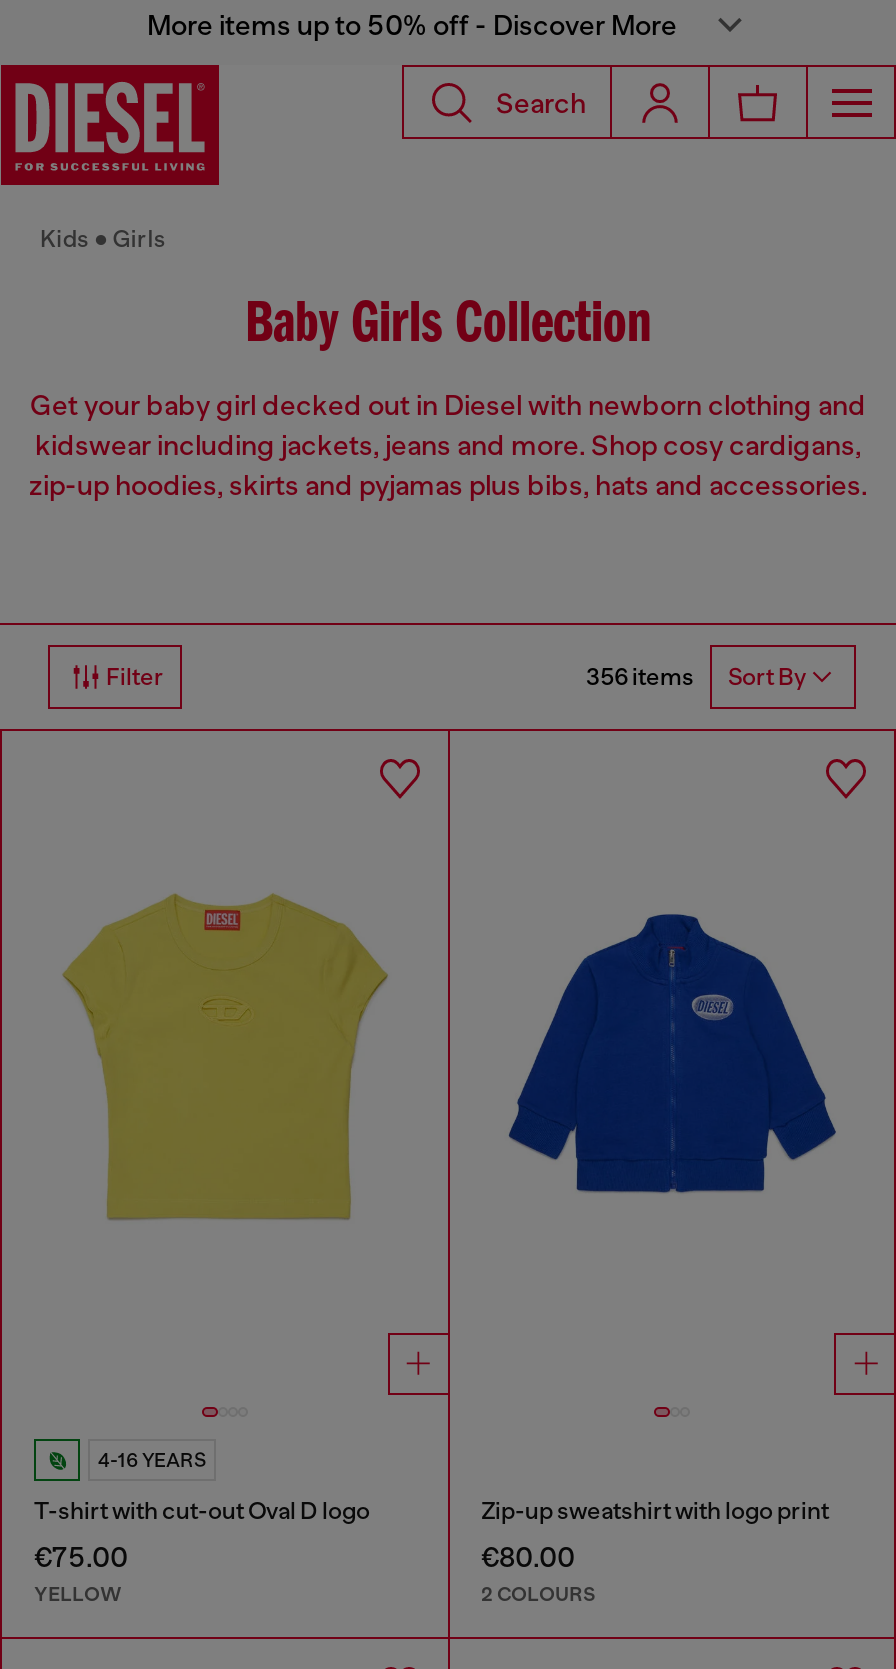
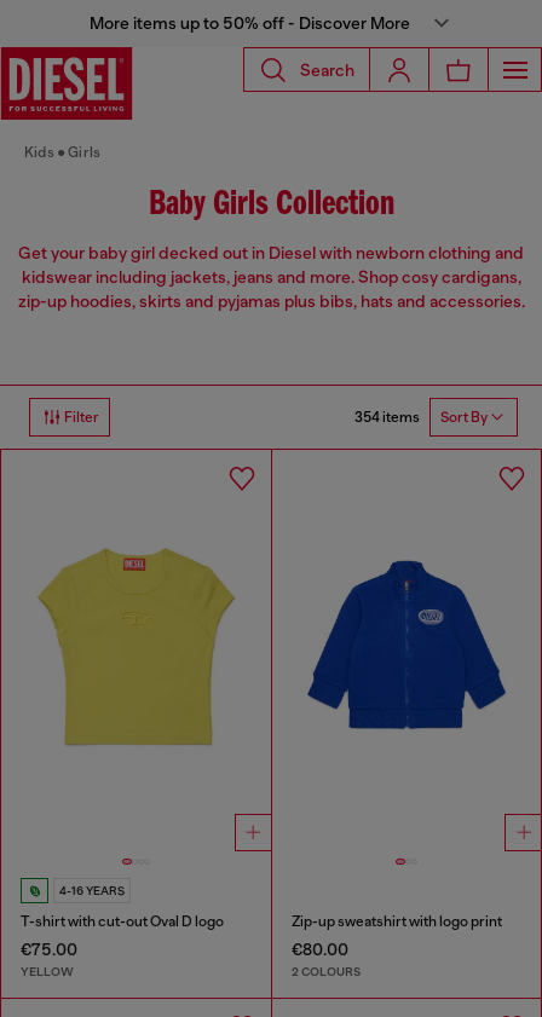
[586,663,806,692] 356 items Sort By -> [354,409,488,426] 354 items Sort By

